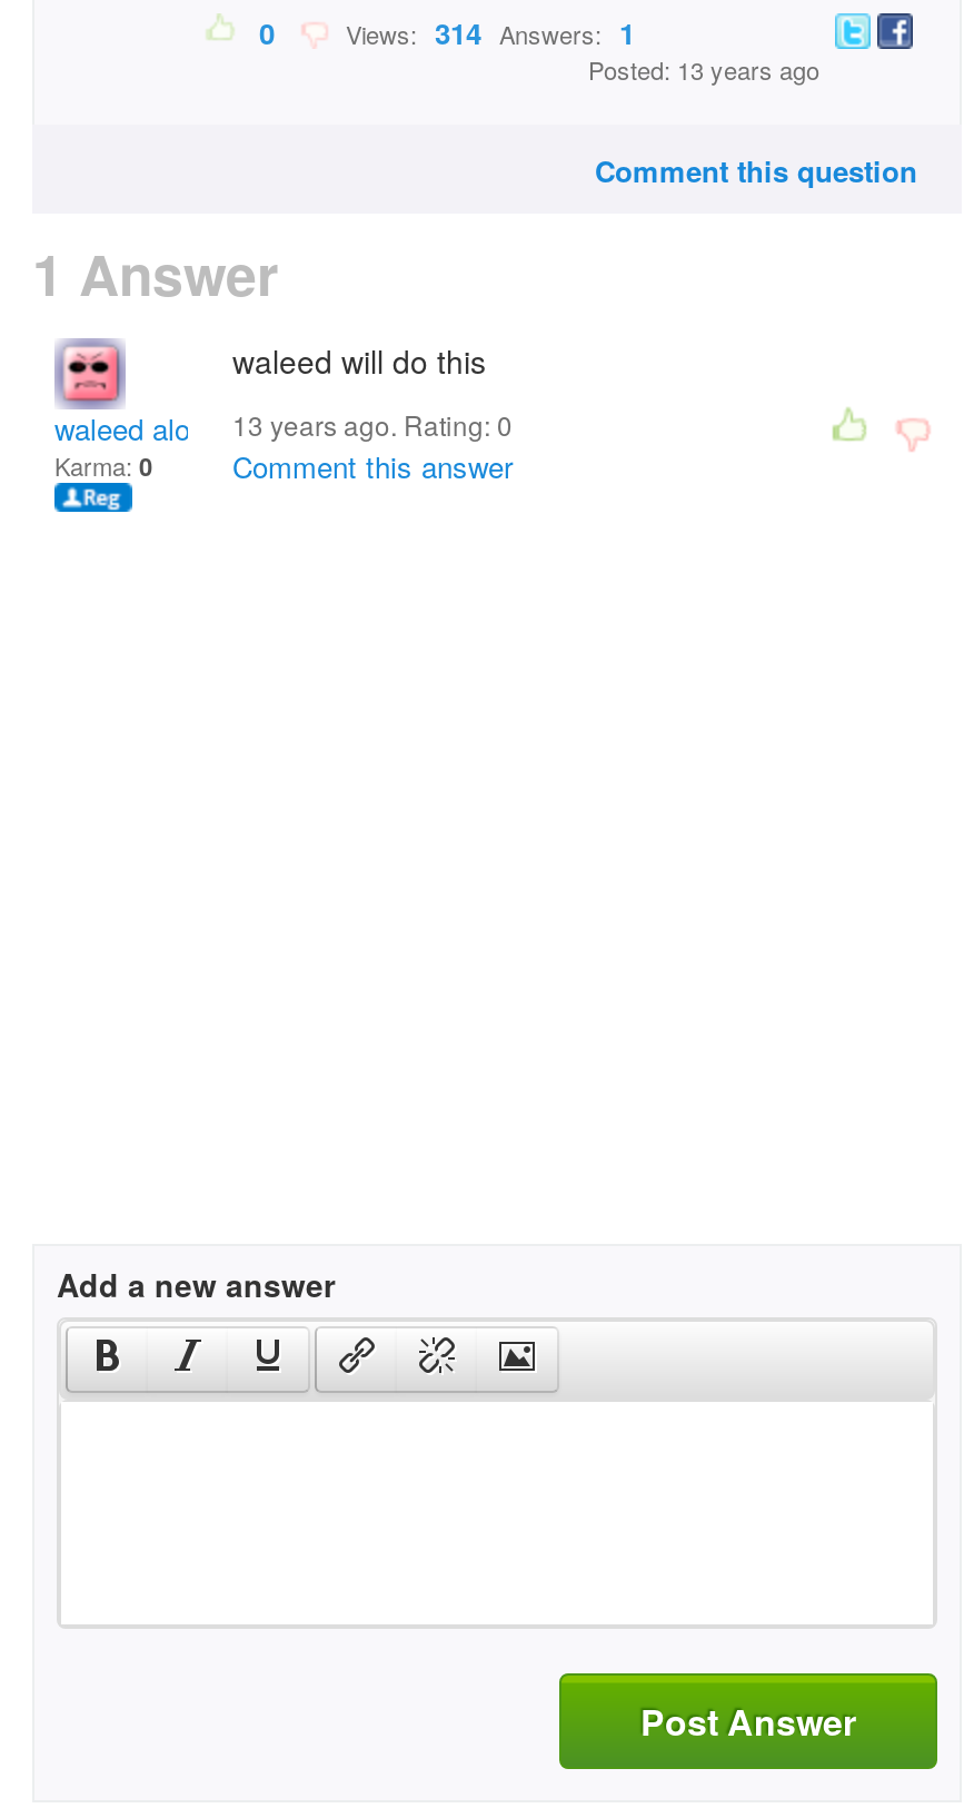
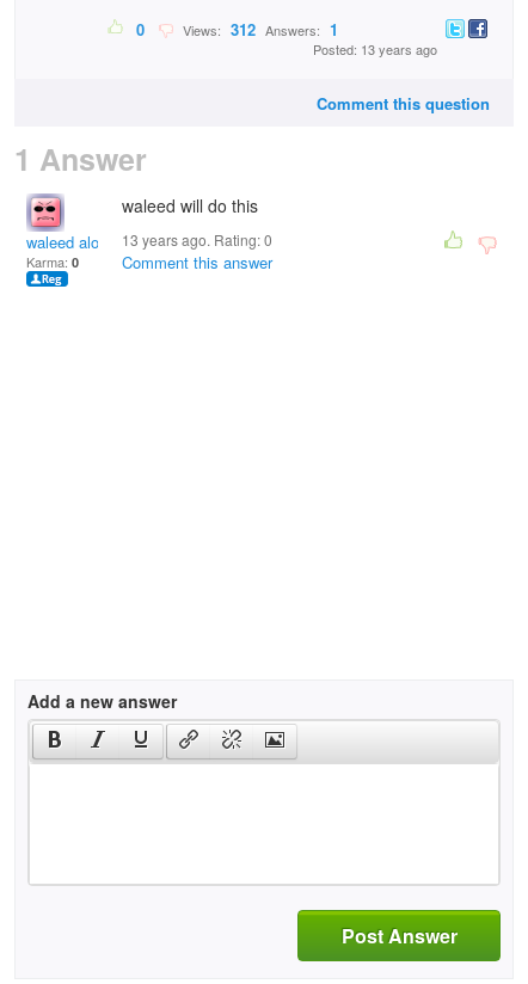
[332,11,635,54] Views: 314 Answers: 1 -> [176,18,338,41] Views: 312 Answers: 1

